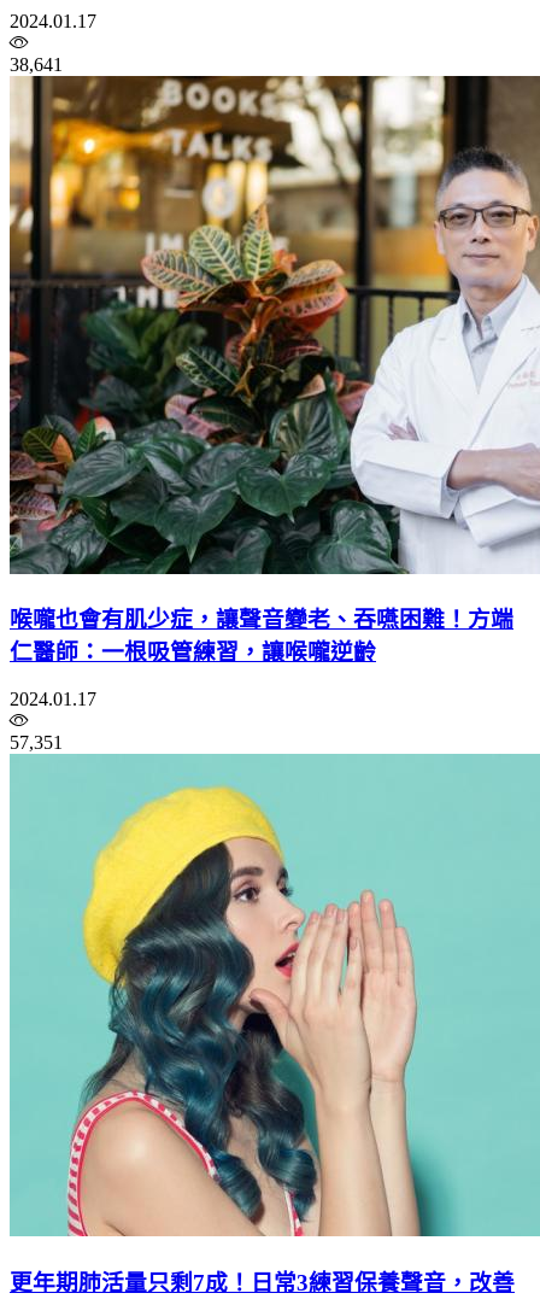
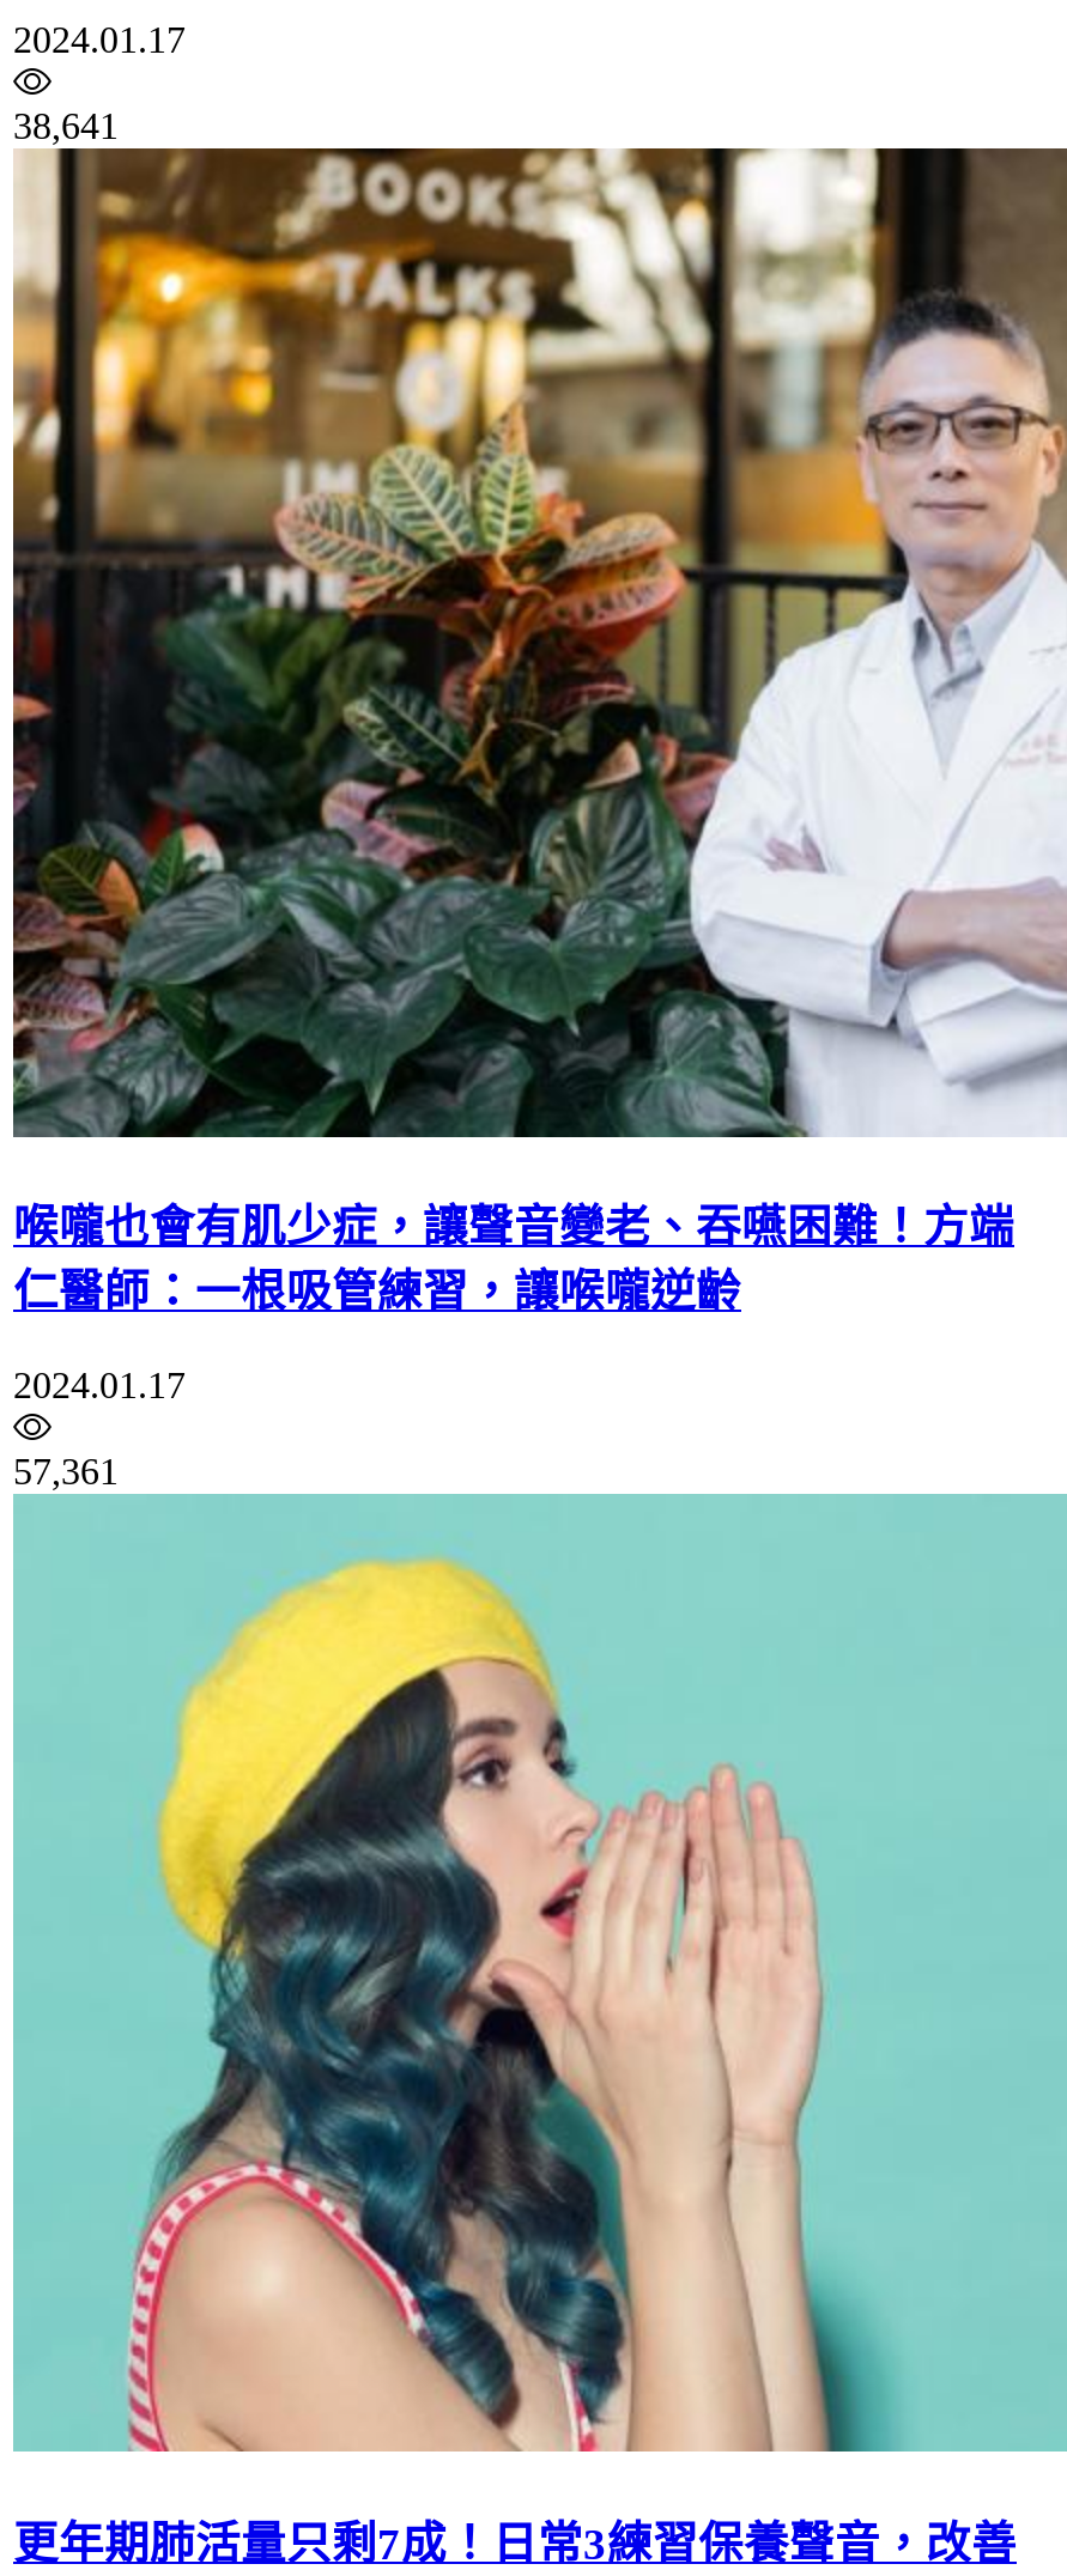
[10,732,63,753] 57,351 -> [13,1451,119,1491] 57,361

